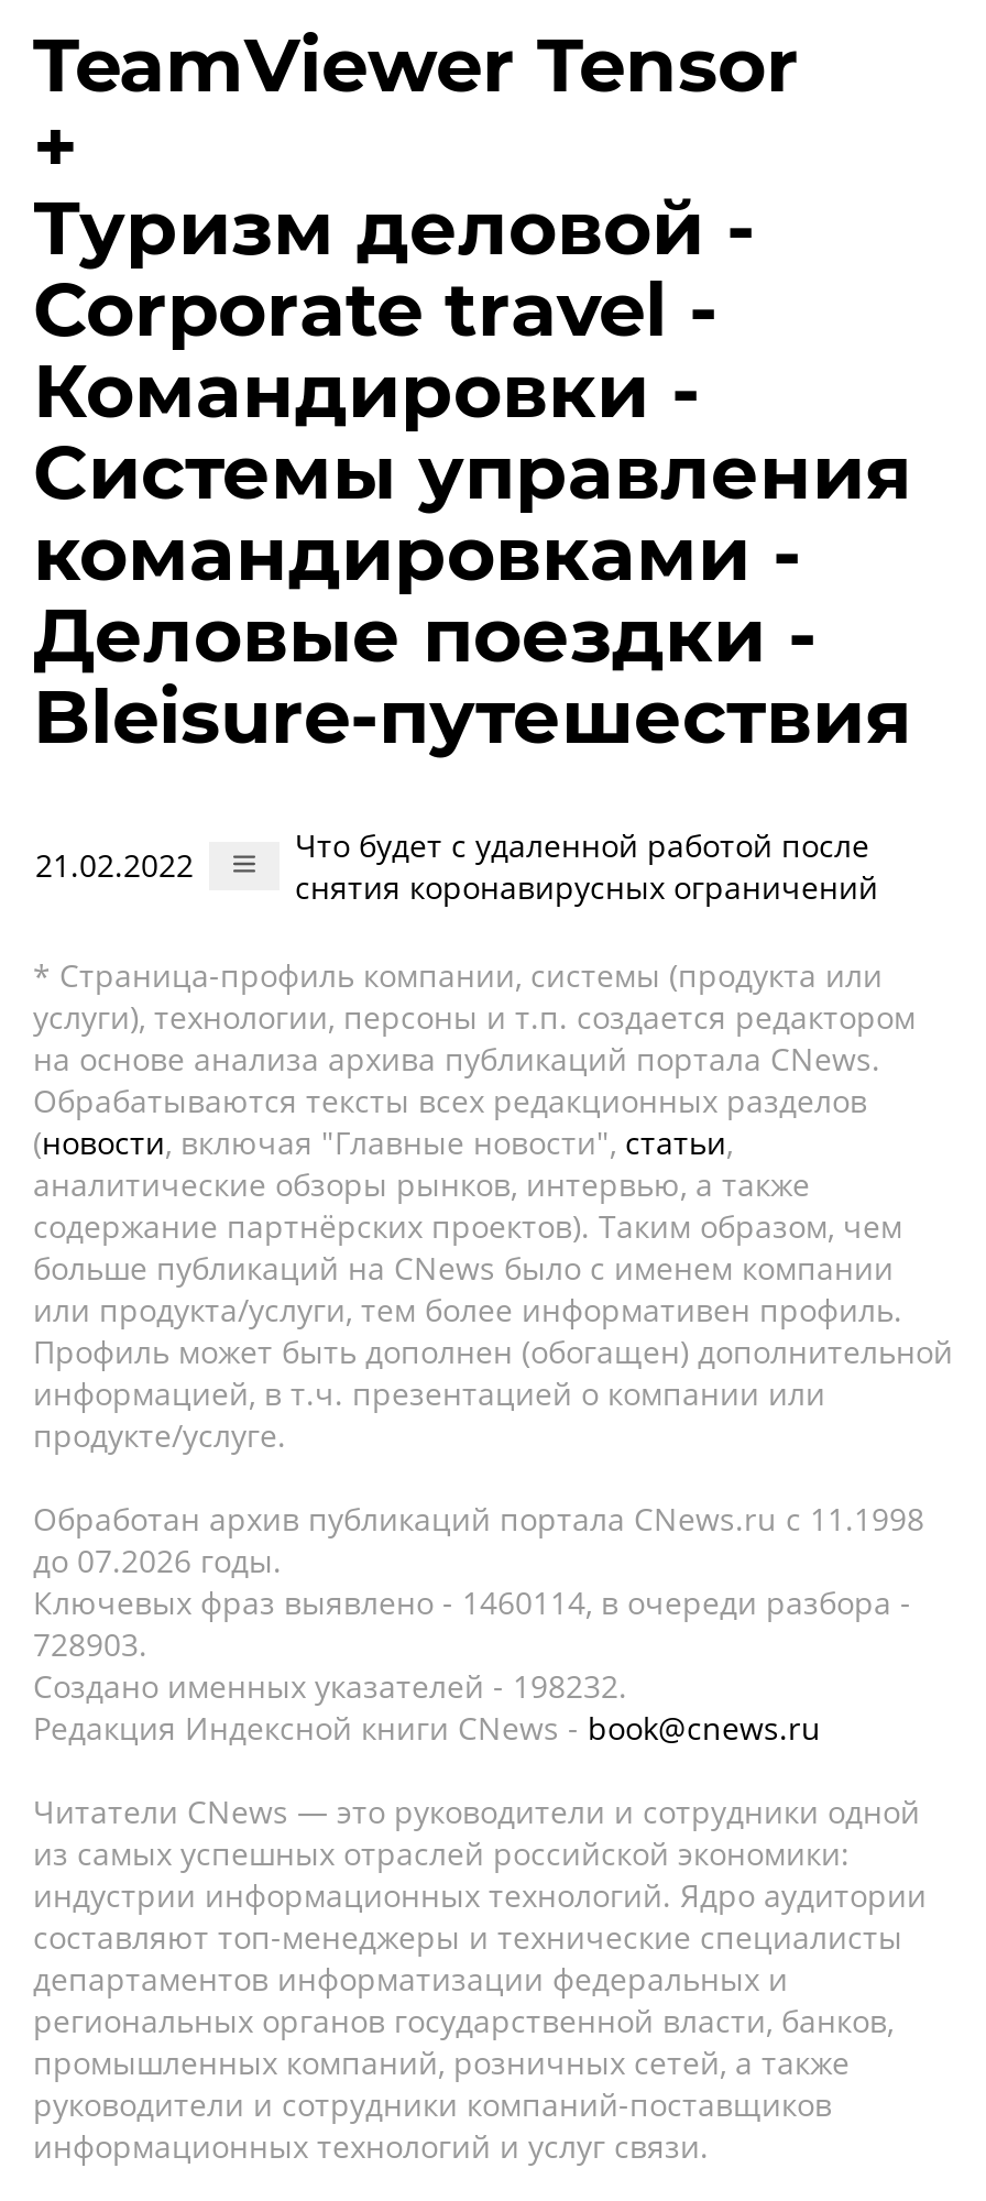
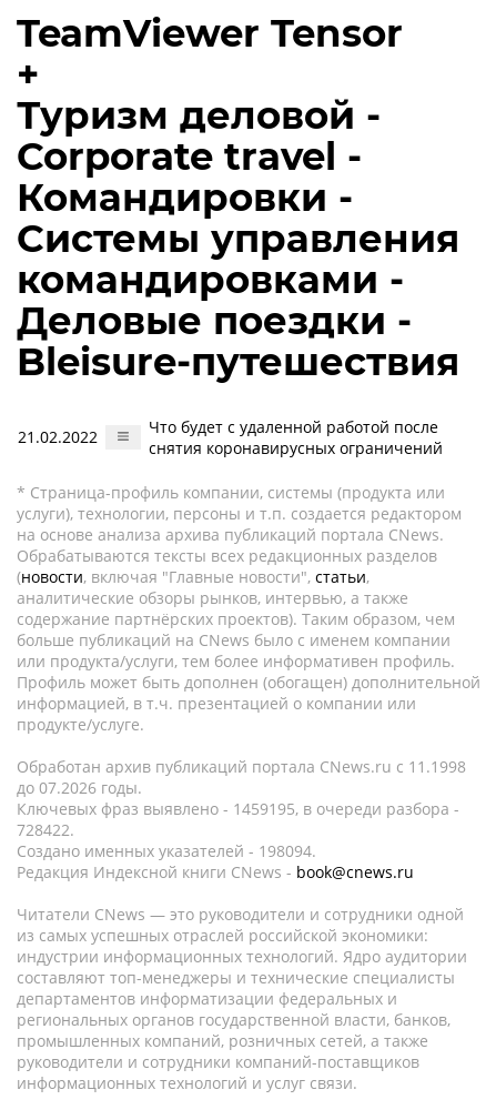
[33,1581,911,1623] Ключевых фраз выявлено - 1460114, в очереди разбора - -> [17,798,459,819] Ключевых фраз выявлено - 1459195, в очереди разбора -
[33,1623,147,1665] 728903. -> [17,819,74,840] 728422.
[33,1665,627,1707] Создано именных указателей - 198232. -> [17,840,316,861] Создано именных указателей - 198094.

